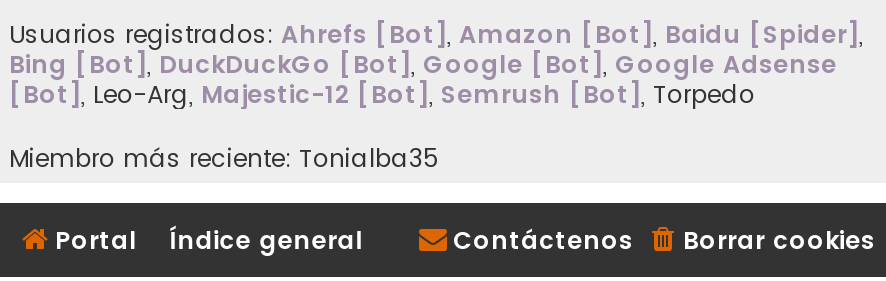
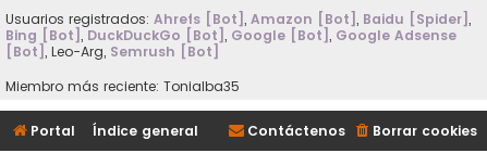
[9,77,755,111] [Bot], Leo-Arg, Majestic-12 [Bot], Semrush [Bot], Torpedo -> [5,43,219,61] [Bot], Leo-Arg, Semrush [Bot]

